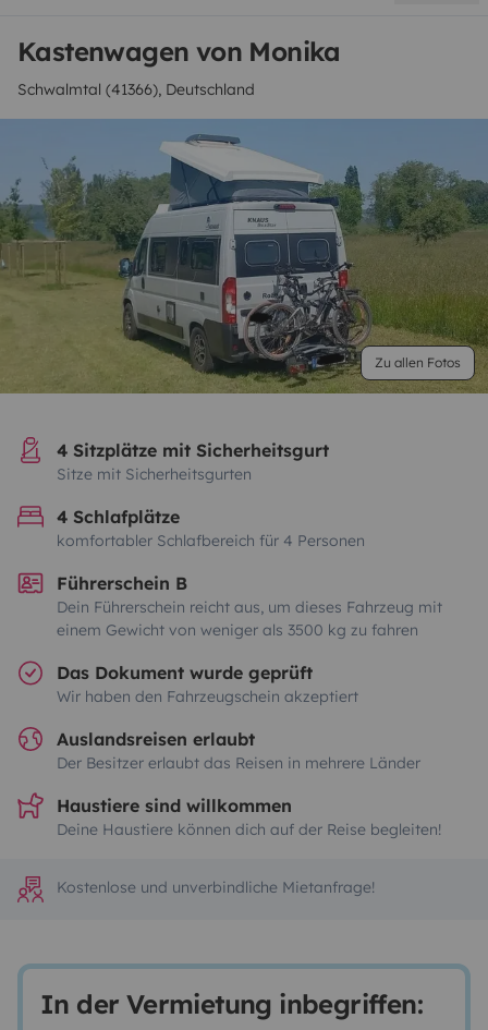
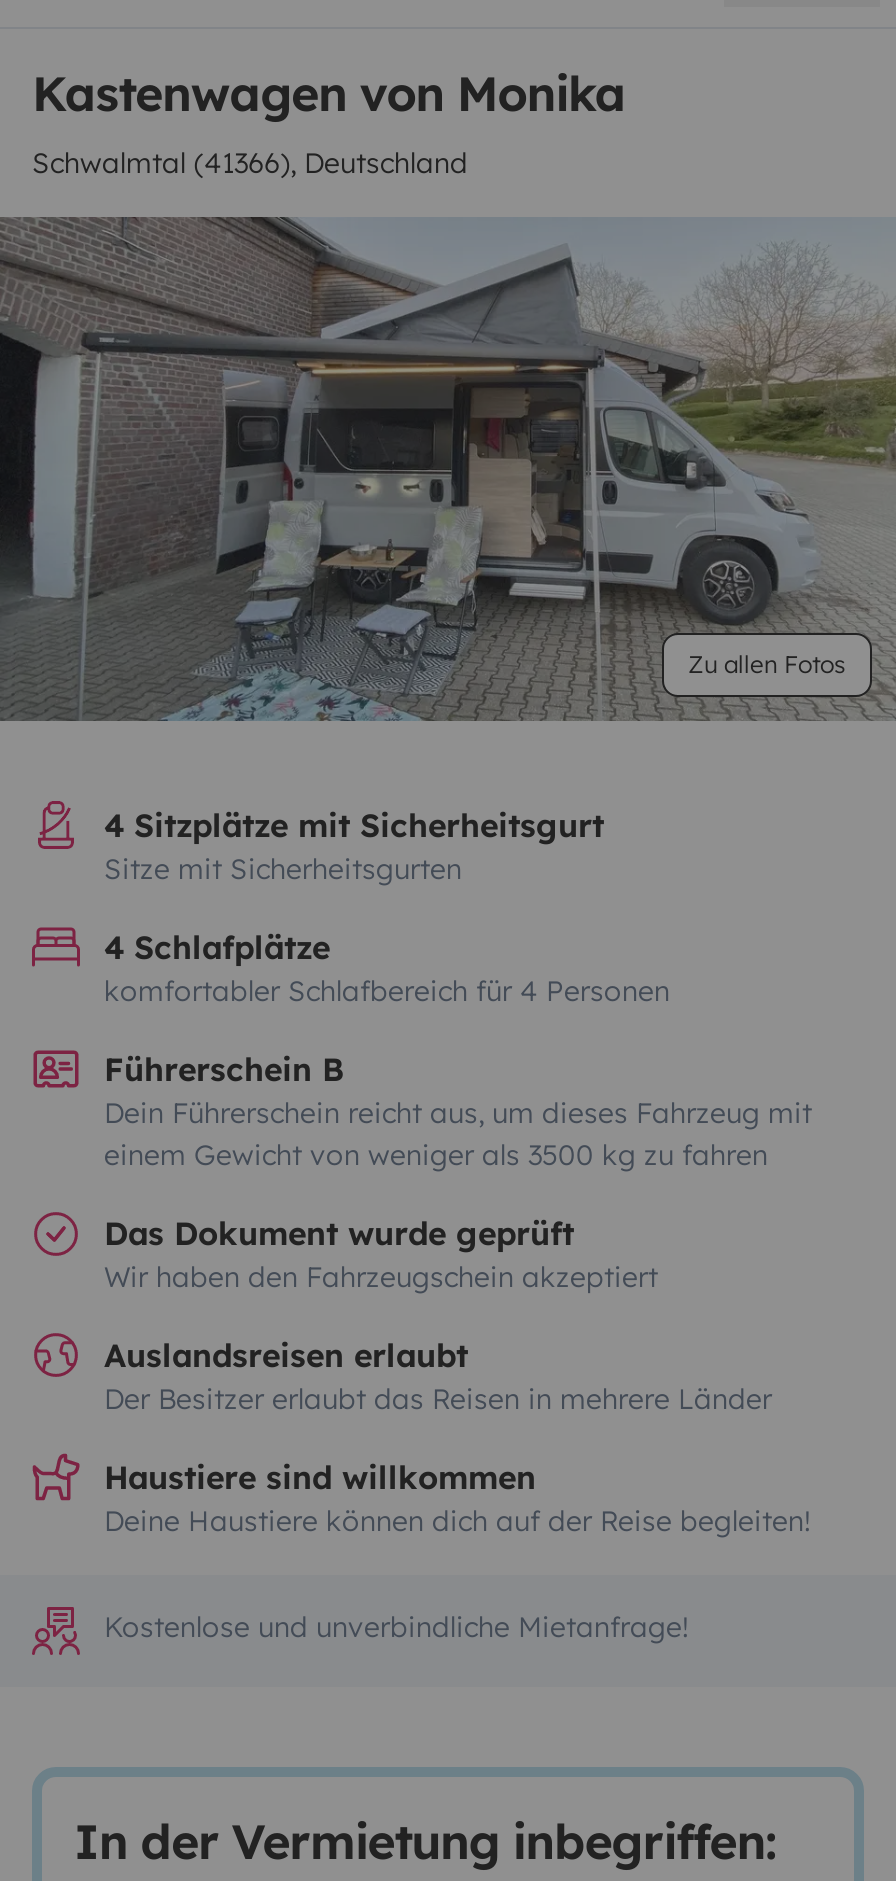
[3,119,485,395] [image] -> [6,215,890,723] [image]

